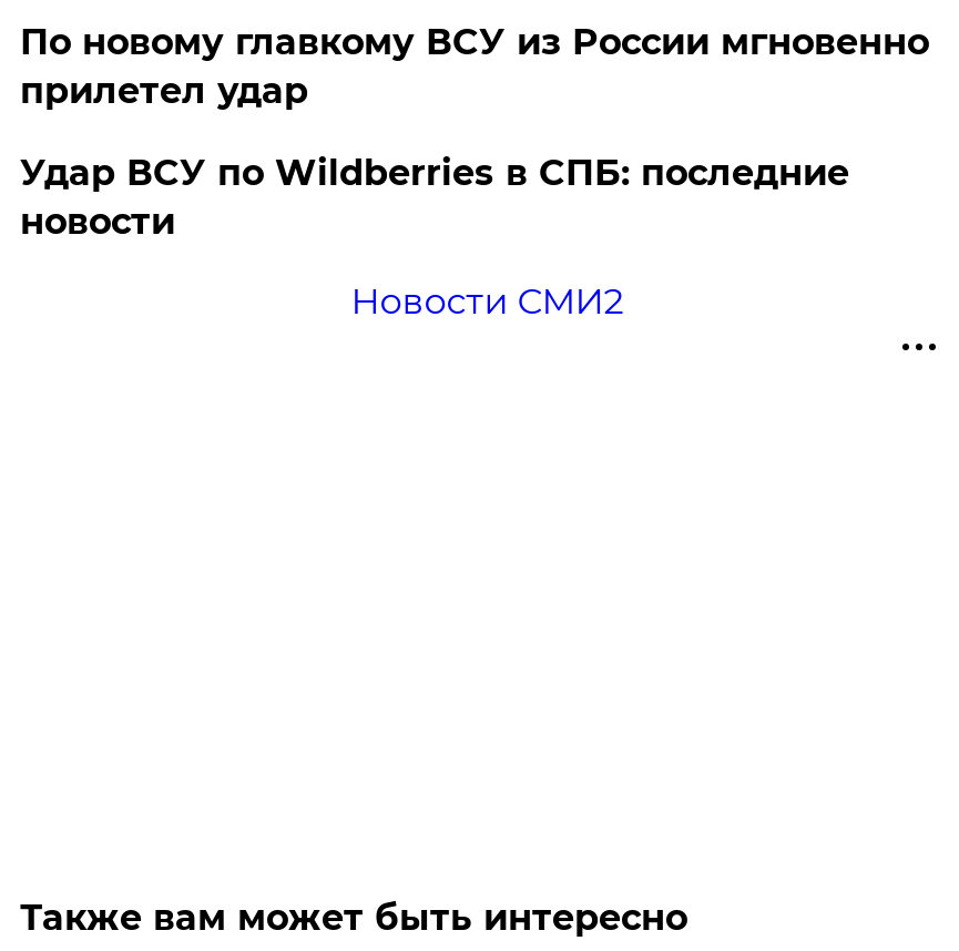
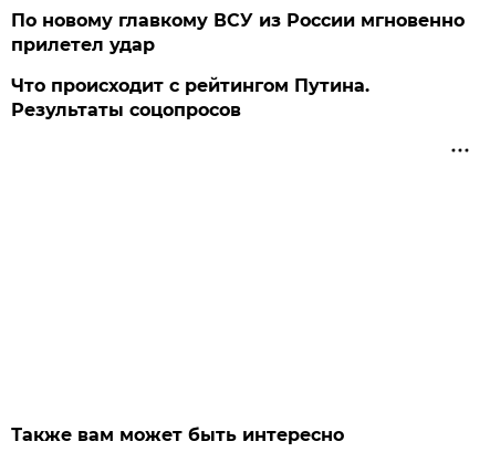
[20,153,849,323] Удар ВСУ по Wildberries в СПБ: последние | новости | Новости СМИ2 -> [12,75,370,120] Что происходит с рейтингом Путина. | Результаты соцопросов

